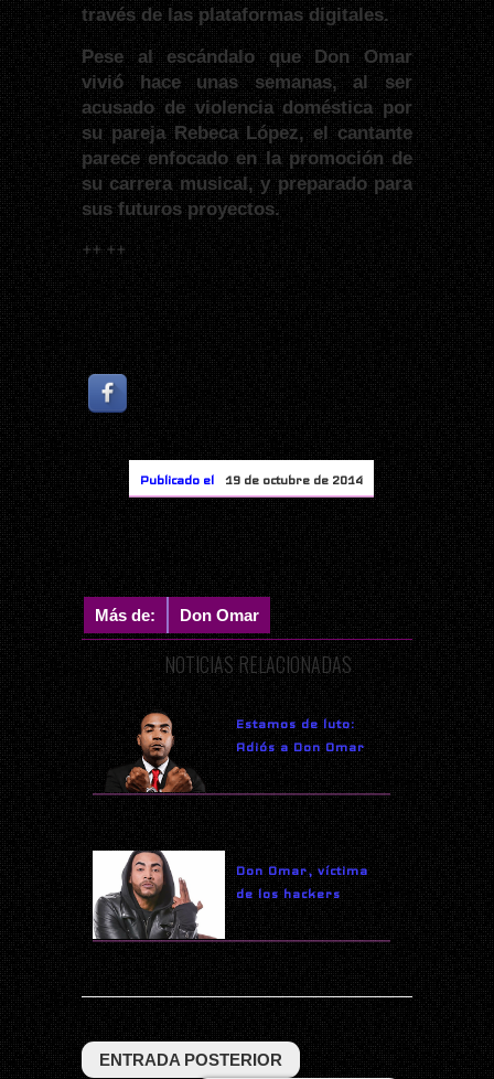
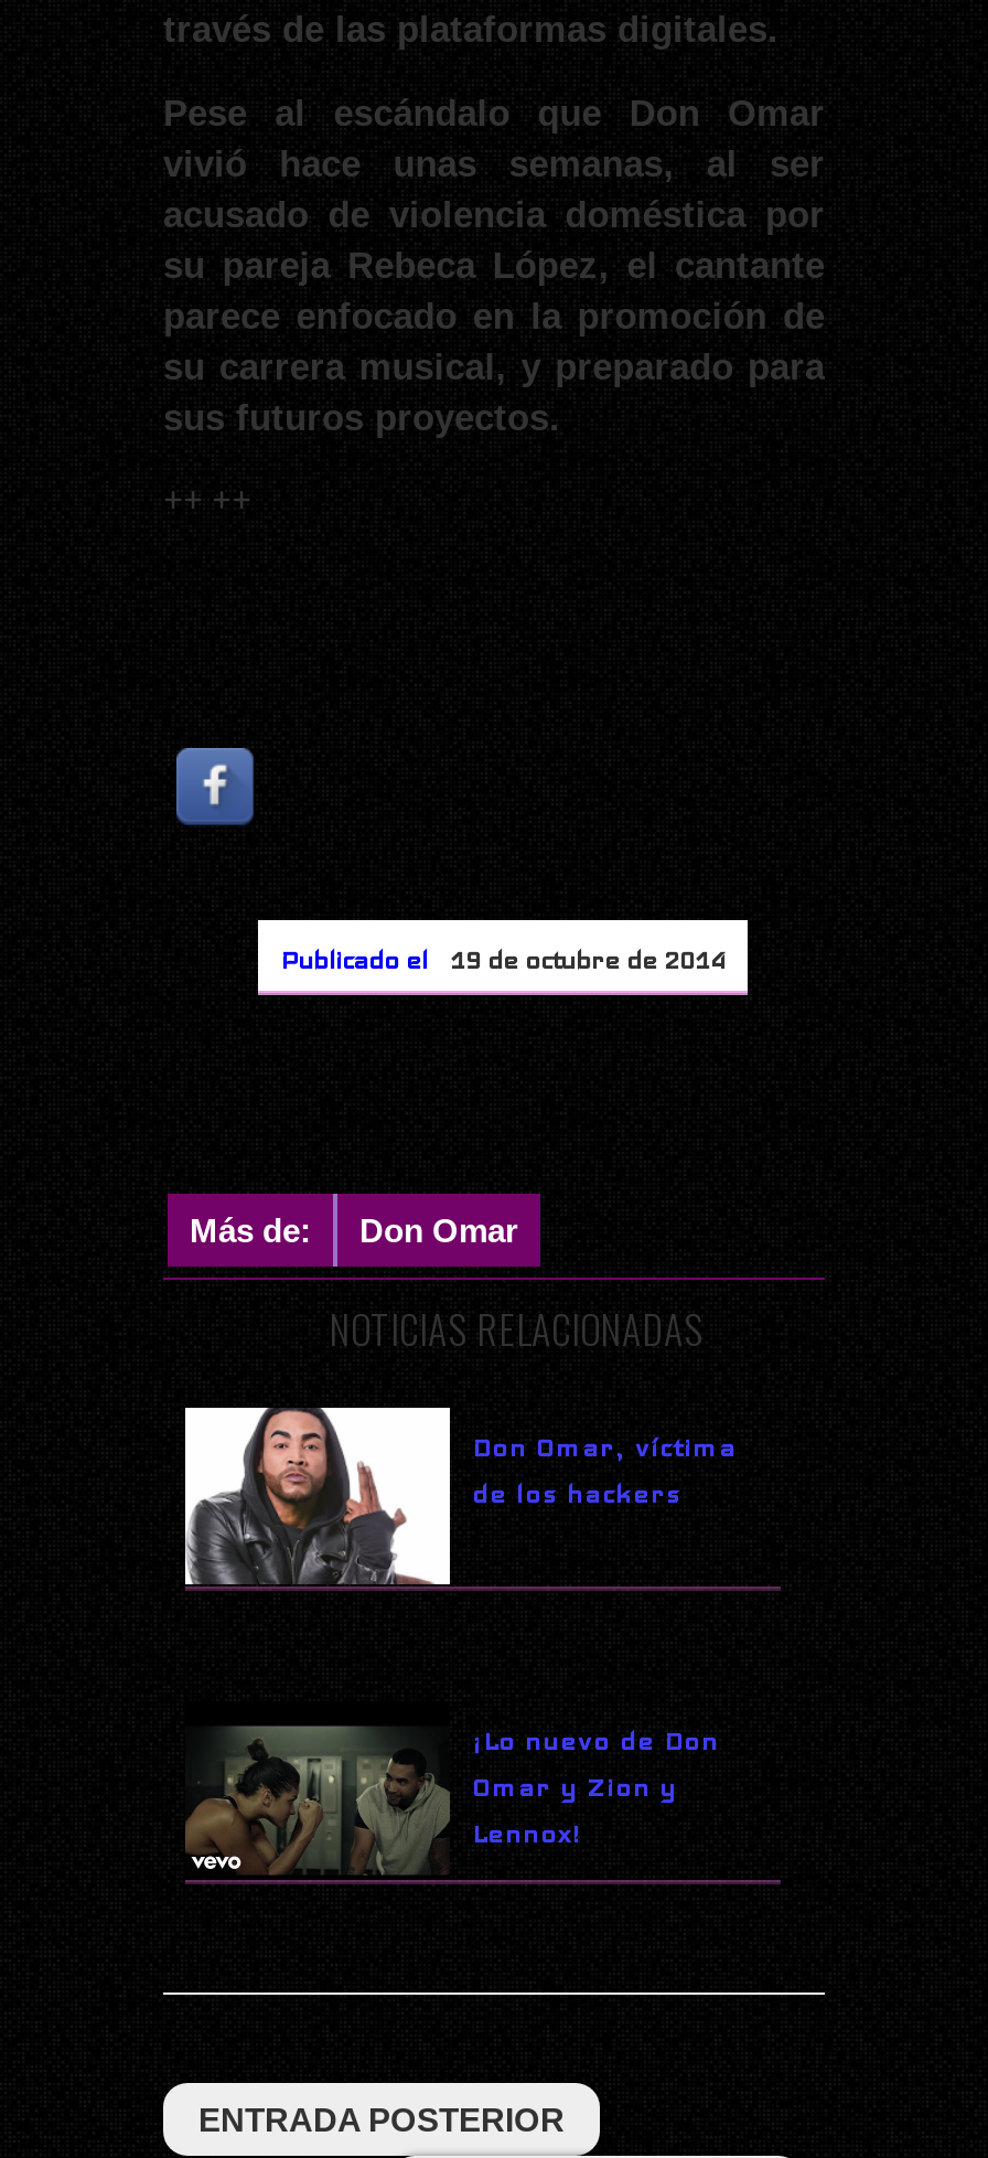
[93,712,365,792] [image] | Estamos de luto: | Adiós a Don Omar -> none
moved [77,815,426,1006] -> [154,1337,851,1719]: [image] | Don Omar, víctima | de los hackers
none -> [185,1726,719,1880] [image] | ¡Lo nuevo de Don | Omar y Zion y | Lennox!

